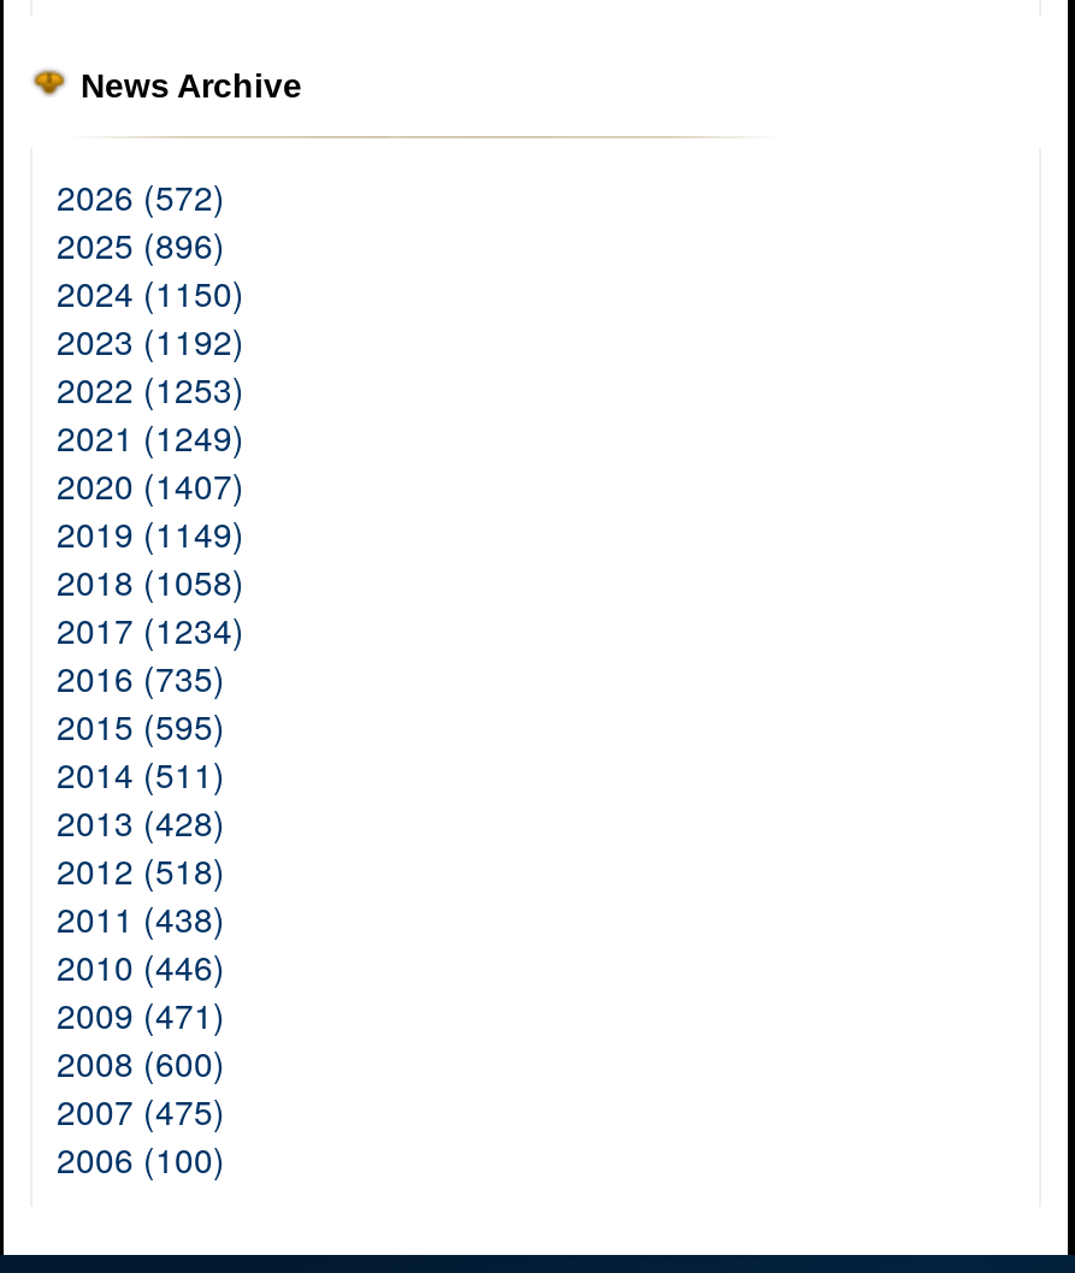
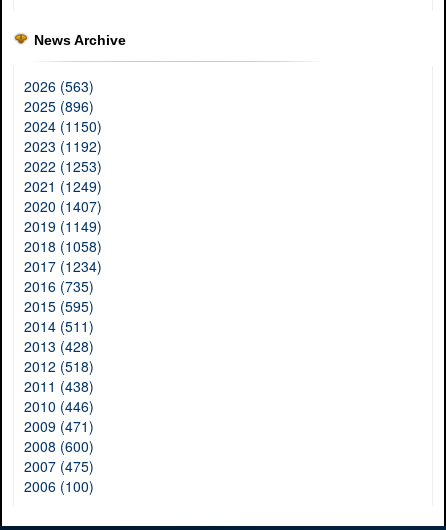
[57,171,225,219] 2026 (572) -> [24,76,94,96] 2026 (563)

